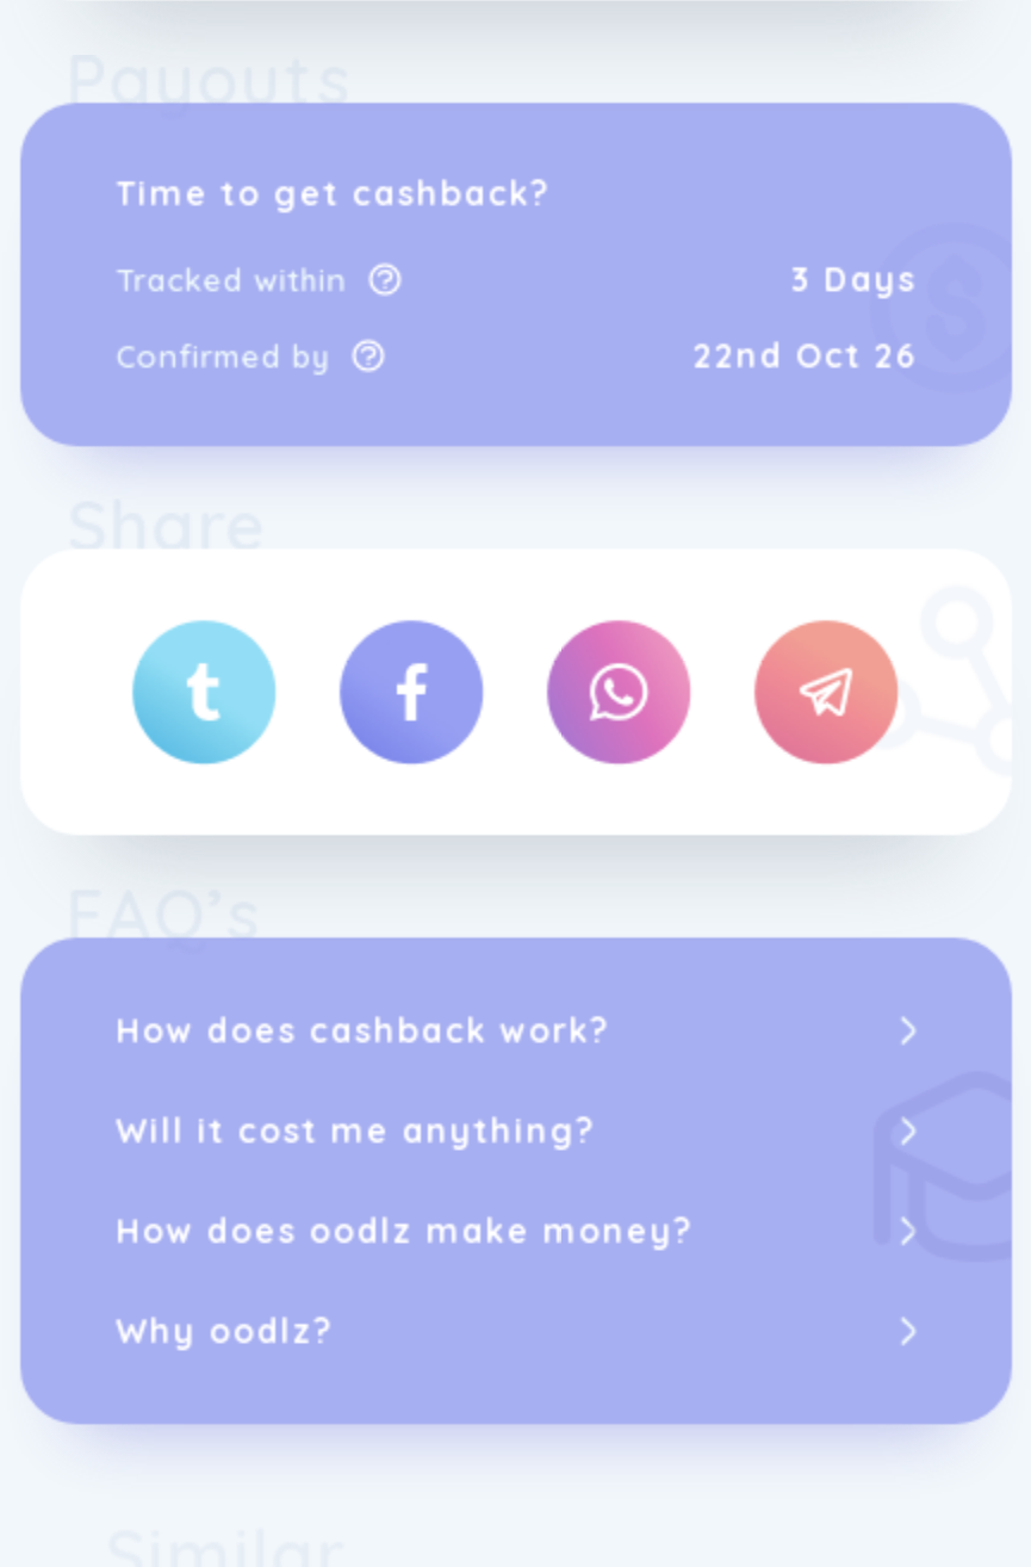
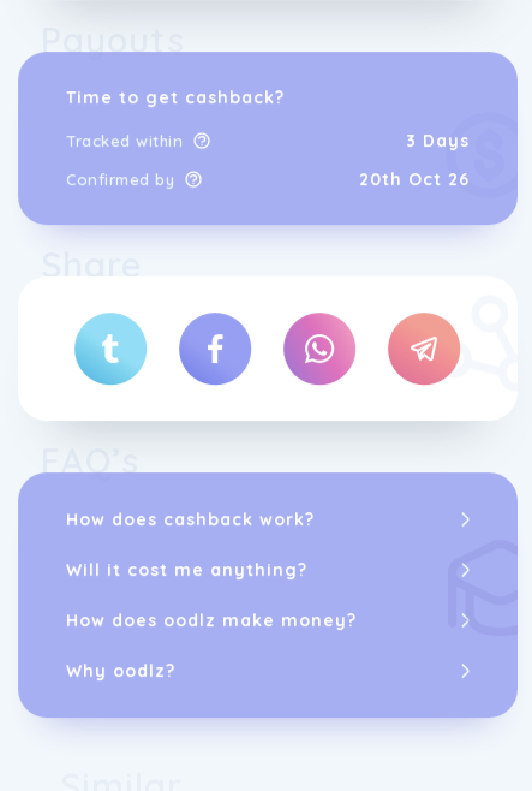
[692,332,917,374] 22nd Oct 26 -> [359,167,470,189] 20th Oct 26

